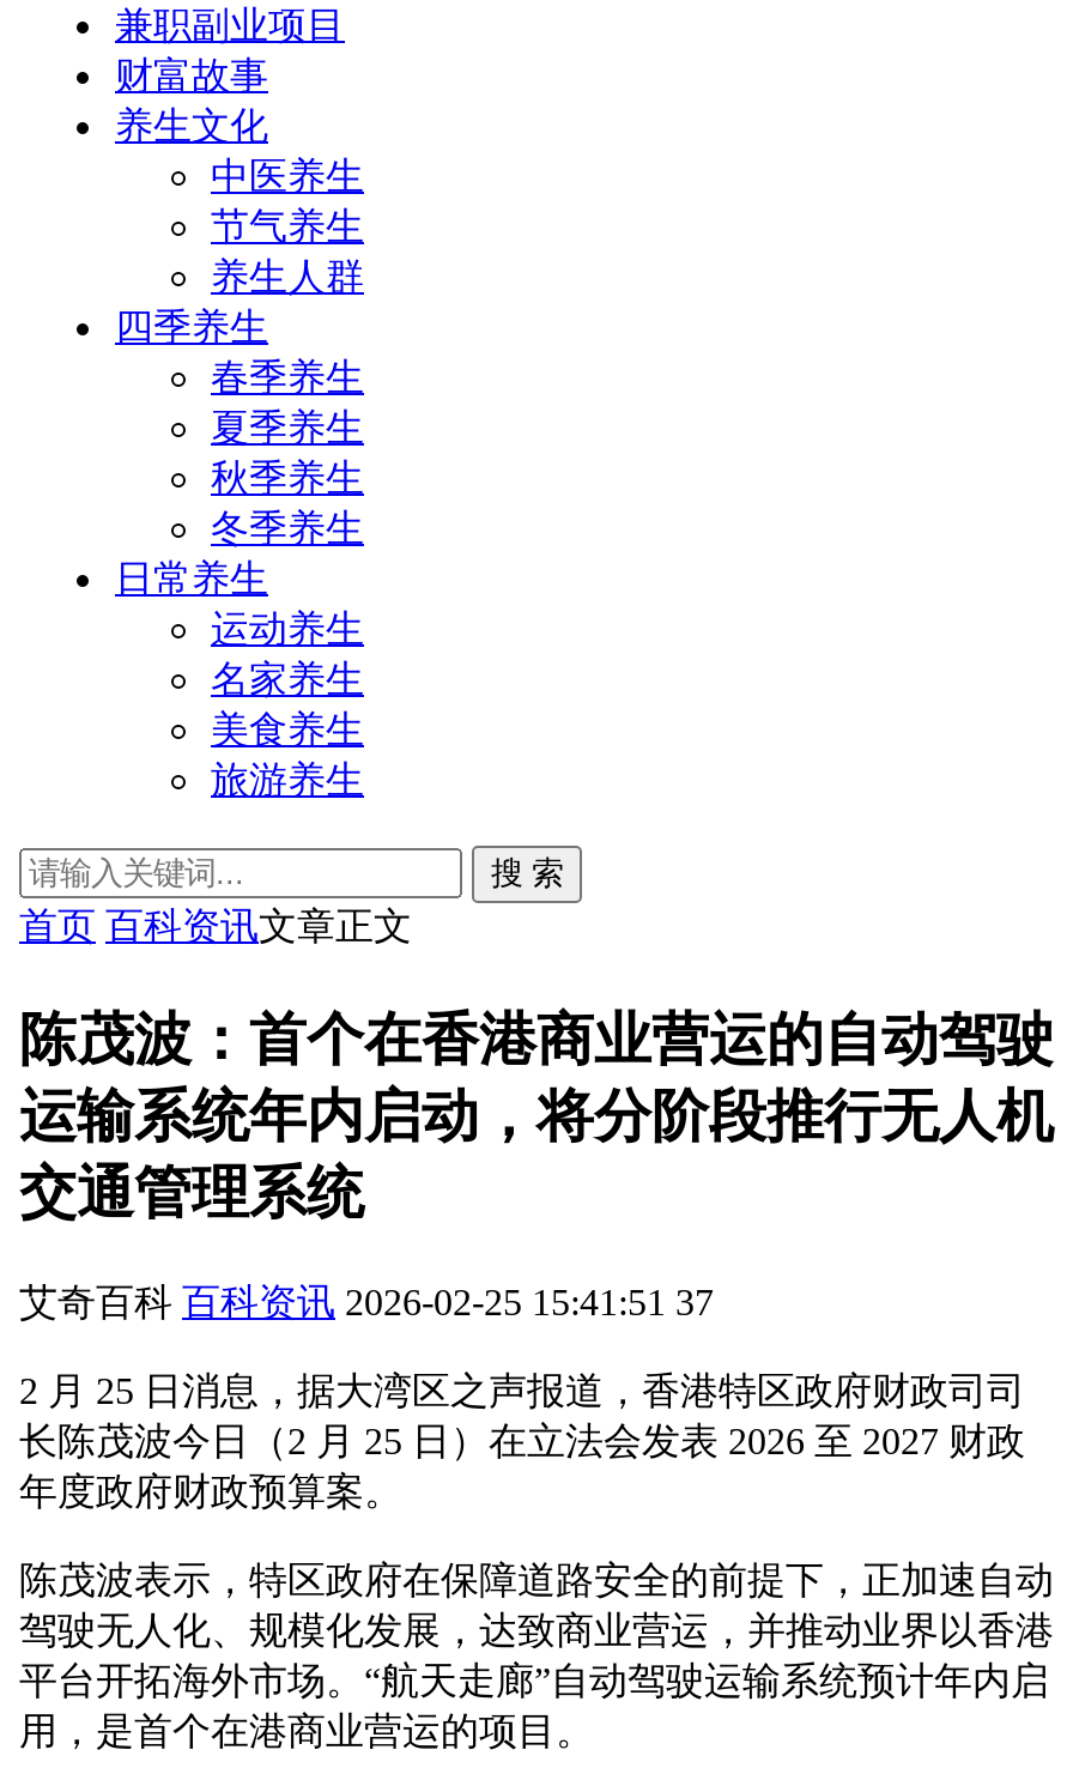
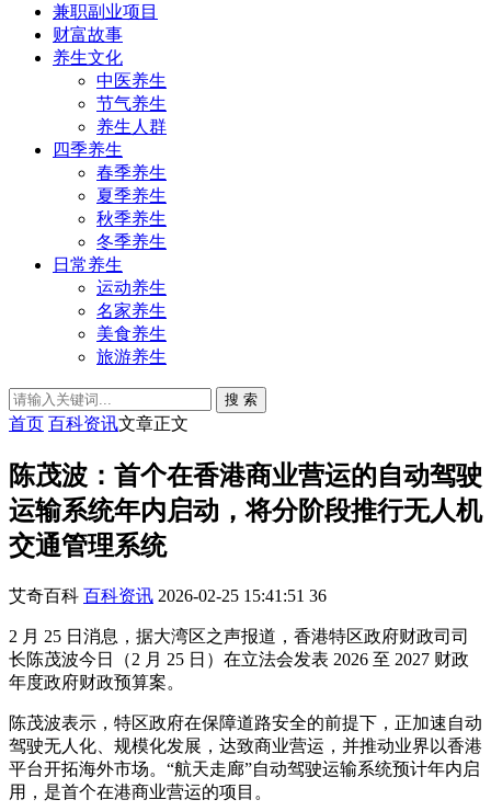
[19,1281,714,1322] 艾奇百科 百科资讯 2026-02-25 15:41:51 37 -> [9,586,327,605] 艾奇百科 百科资讯 2026-02-25 15:41:51 36

